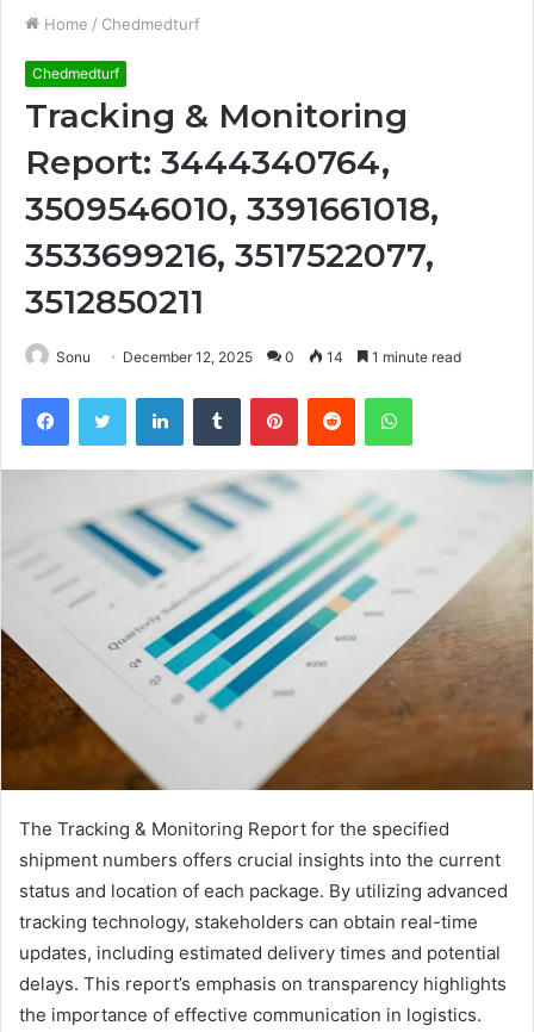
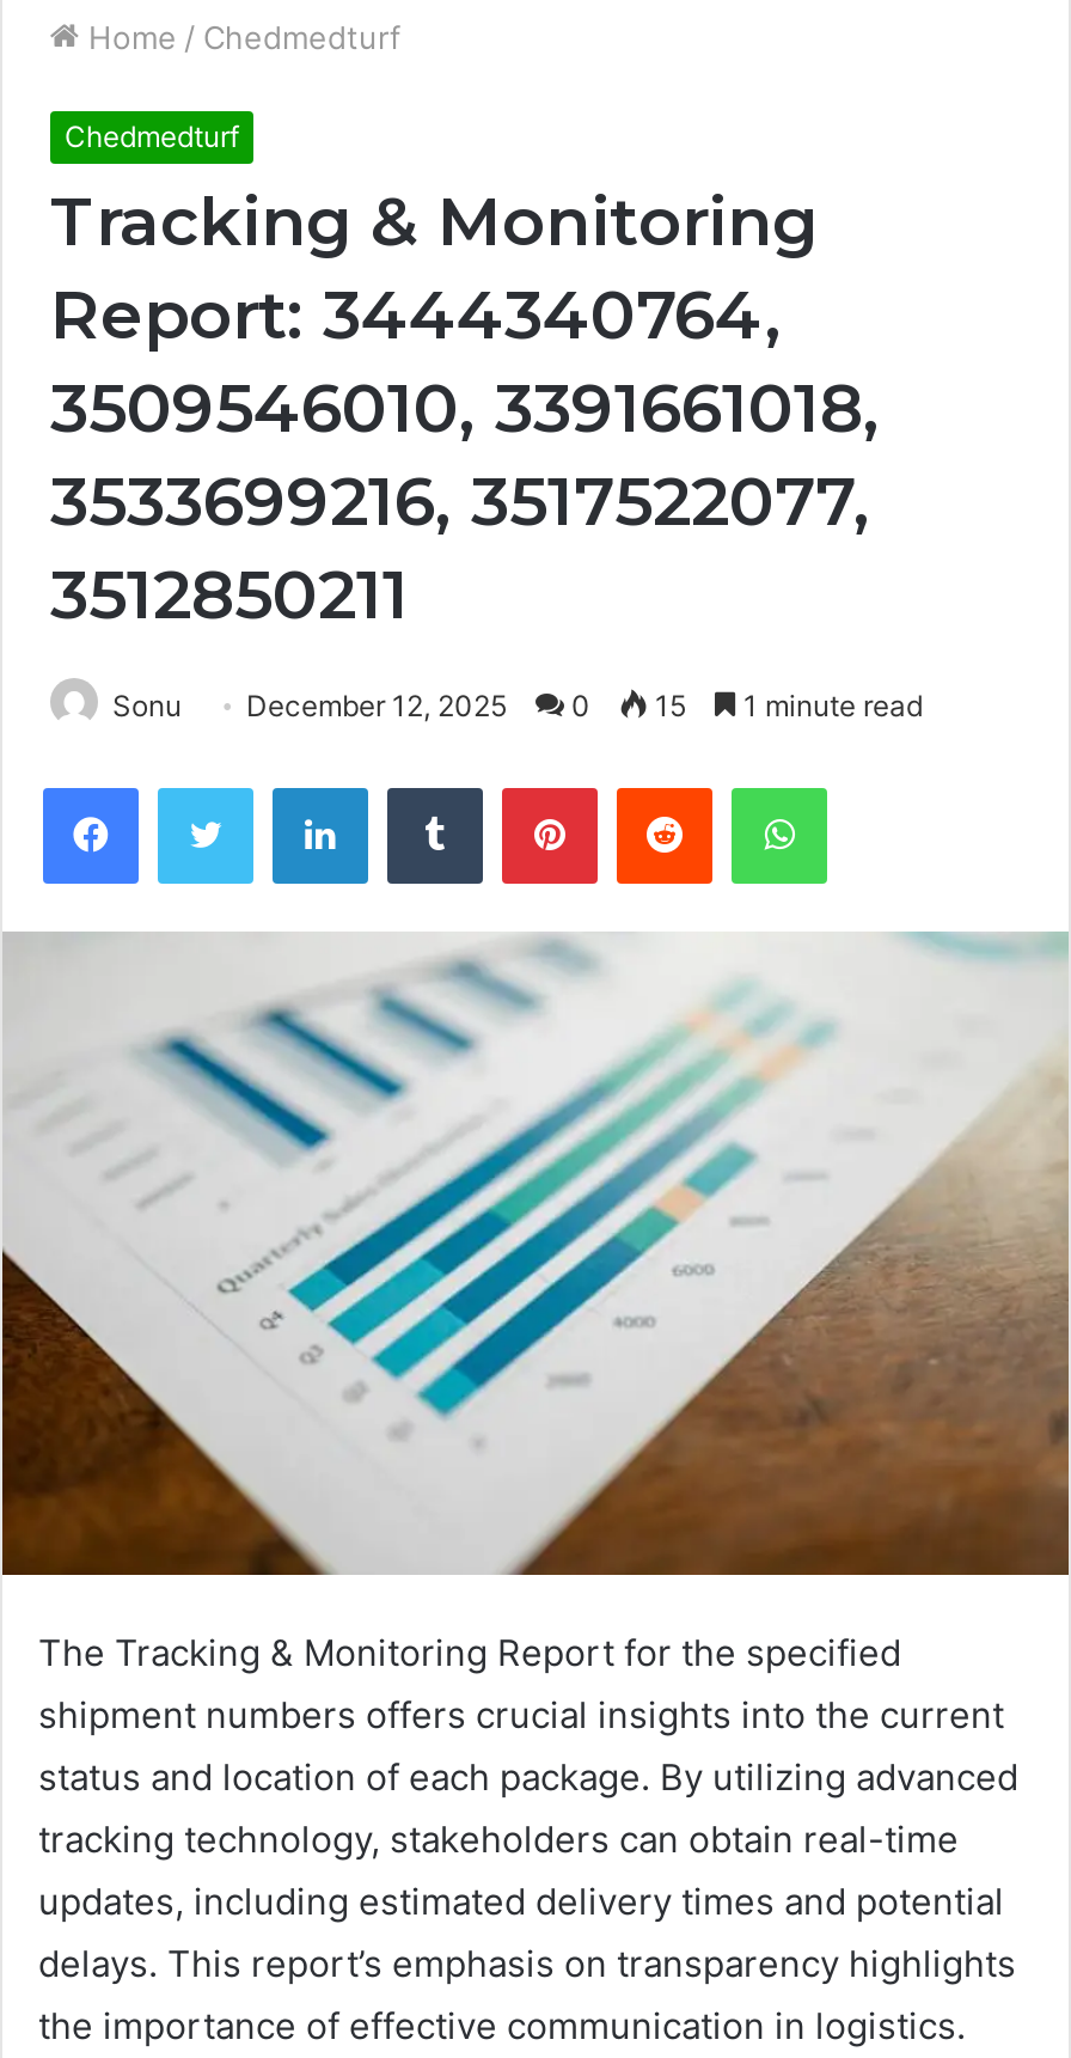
[56,348,461,366] Sonu December 12, 2025 0 14 1 minute read -> [112,688,923,723] Sonu December 12, 2025 0 15 1 minute read

